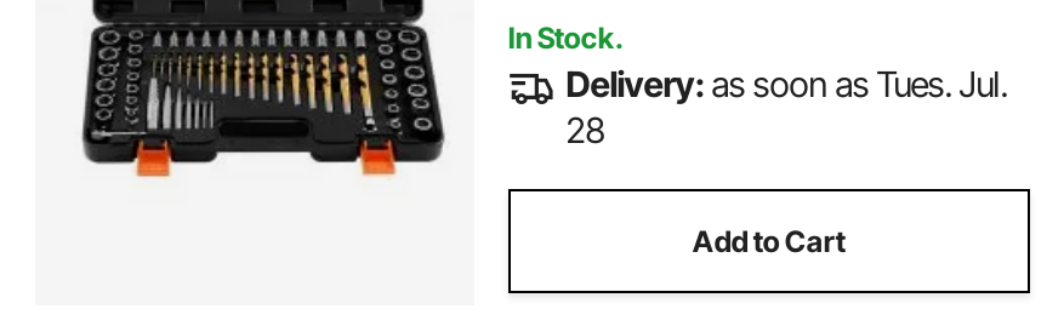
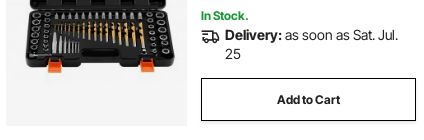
[566,64,1007,105] Delivery: as soon as Tues. Jul. -> [225,26,398,43] Delivery: as soon as Sat. Jul.
[566,110,605,151] 28 -> [225,45,241,62] 25

